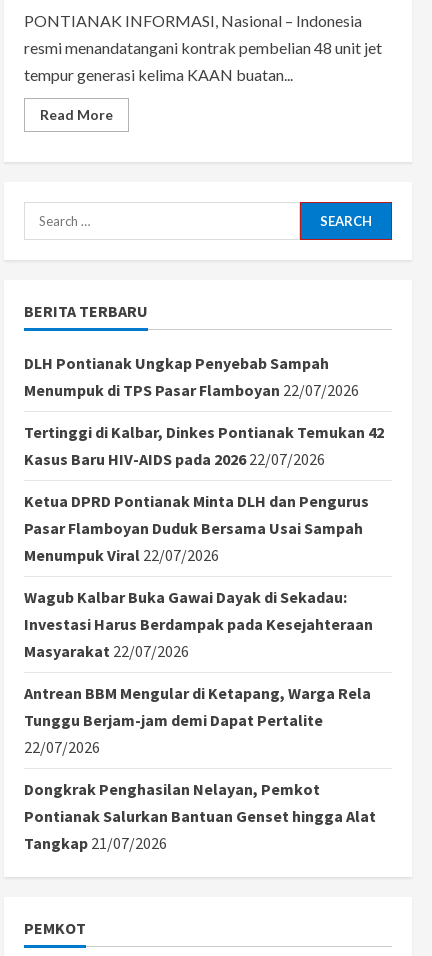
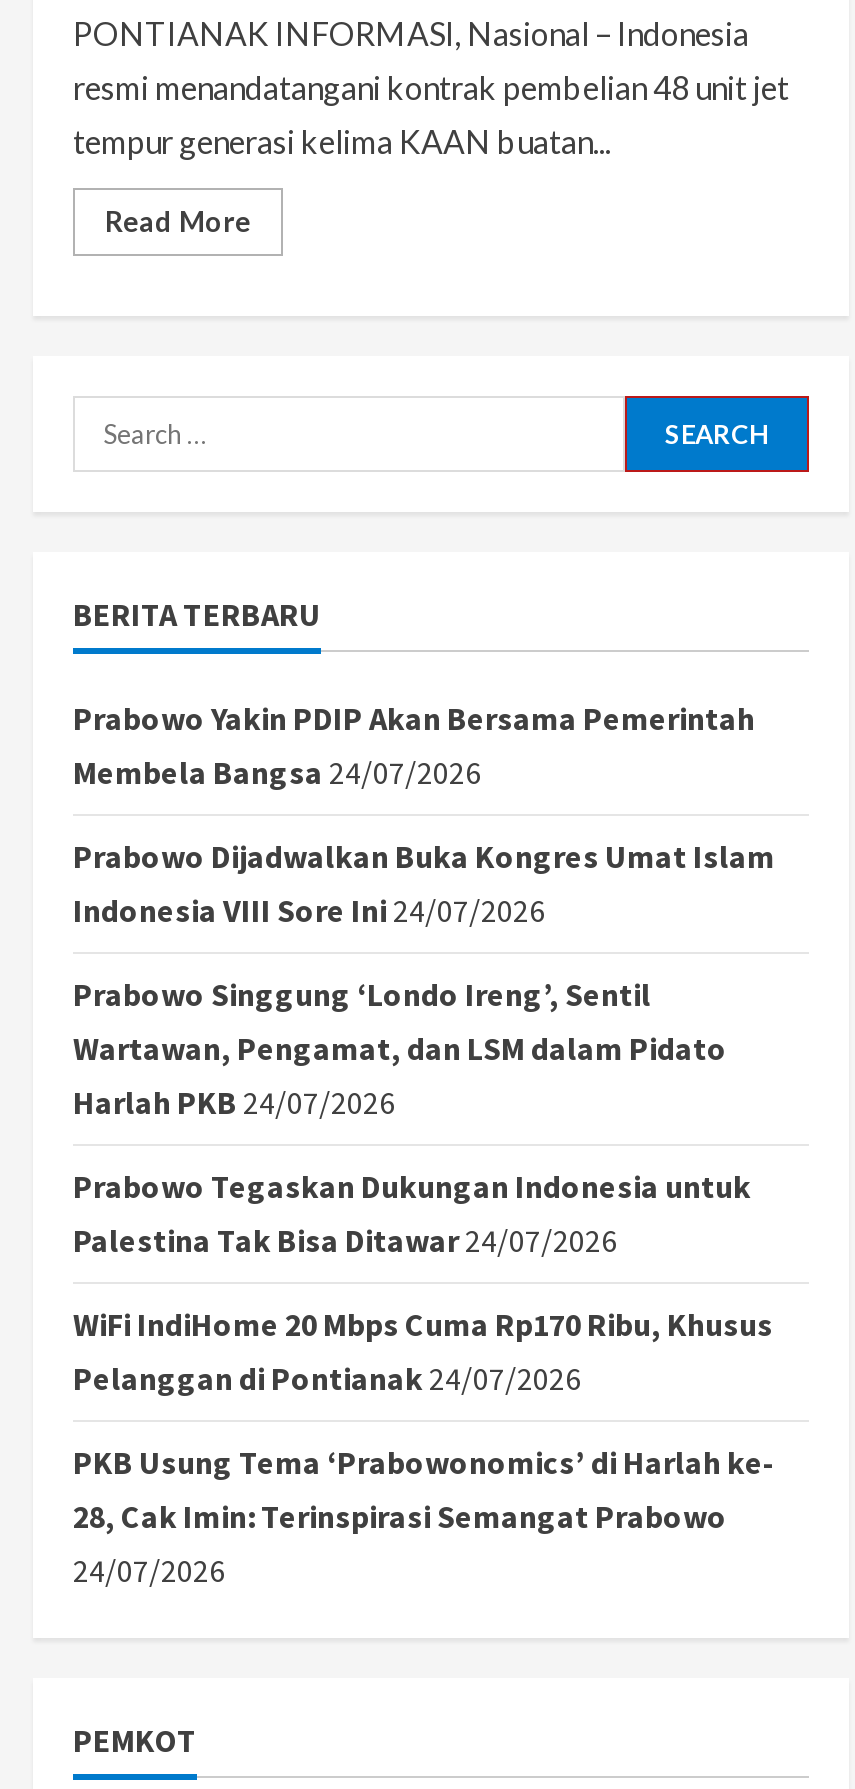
[24,353,359,400] DLH Pontianak Ungkap Penyebab Sampah | Menumpuk di TPS Pasar Flamboyan 22/07/2026 -> [73,698,755,792] Prabowo Yakin PDIP Akan Bersama Pemerintah | Membela Bangsa 24/07/2026
[24,422,384,469] Tertinggi di Kalbar, Dinkes Pontianak Temukan 42 | Kasus Baru HIV-AIDS pada 2026 22/07/2026 -> [73,836,775,930] Prabowo Dijadwalkan Buka Kongres Umat Islam | Indonesia VIII Sore Ini 24/07/2026
[24,491,369,565] Ketua DPRD Pontianak Minta DLH dan Pengurus | Pasar Flamboyan Duduk Bersama Usai Sampah | Menumpuk Viral 22/07/2026 -> [73,974,727,1122] Prabowo Singgung ‘Londo Ireng’, Sentil | Wartawan, Pengamat, dan LSM dalam Pidato | Harlah PKB 24/07/2026
[24,587,373,661] Wagub Kalbar Buka Gawai Dayak di Sekadau: | Investasi Harus Berdampak pada Kesejahteraan | Masyarakat 22/07/2026 -> [73,1166,751,1260] Prabowo Tegaskan Dukungan Indonesia untuk | Palestina Tak Bisa Ditawar 24/07/2026
[24,683,371,757] Antrean BBM Mengular di Ketapang, Warga Rela | Tunggu Berjam-jam demi Dapat Pertalite | 22/07/2026 -> [73,1304,773,1398] WiFi IndiHome 20 Mbps Cuma Rp170 Ribu, Khusus | Pelanggan di Pontianak 24/07/2026
[24,779,376,853] Dongkrak Penghasilan Nelayan, Pemkot | Pontianak Salurkan Bantuan Genset hingga Alat | Tangkap 21/07/2026 -> [73,1442,775,1590] PKB Usung Tema ‘Prabowonomics’ di Harlah ke- | 28, Cak Imin: Terinspirasi Semangat Prabowo | 24/07/2026

